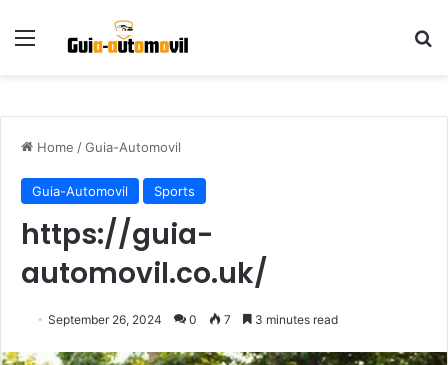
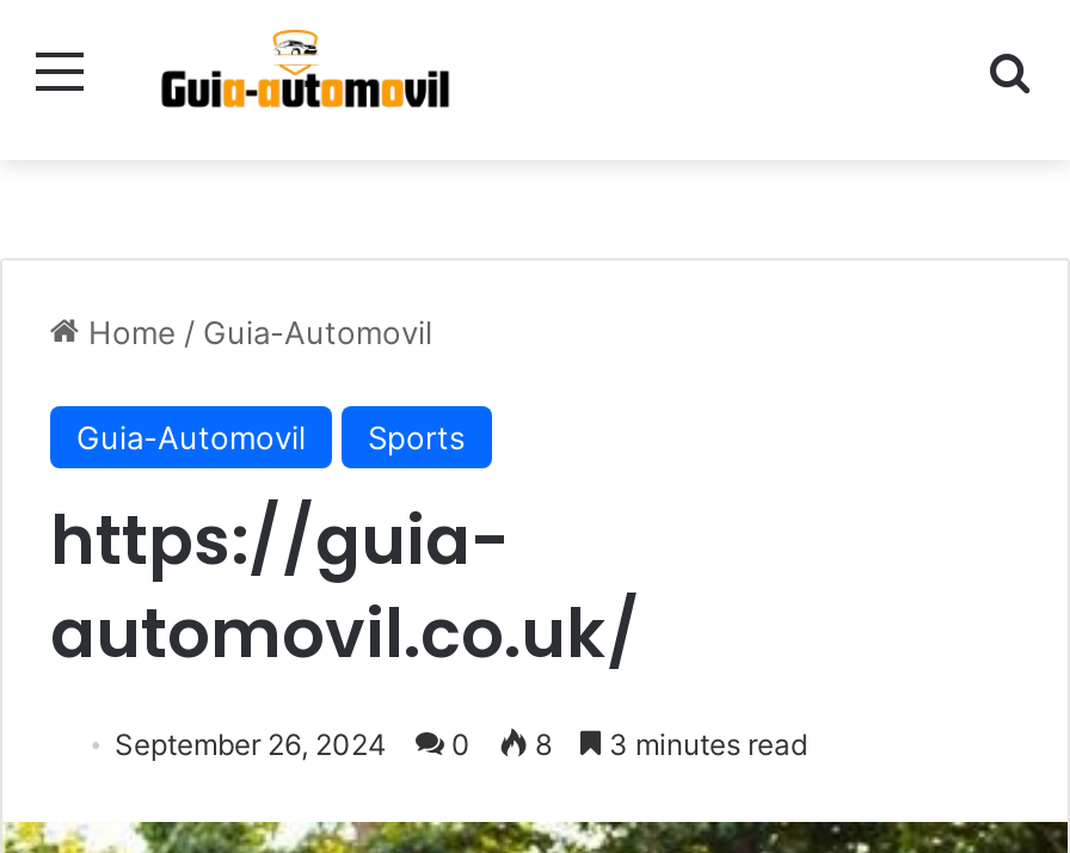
[48,312,338,327] September 26, 2024 0 7 3 minutes read -> [115,726,807,762] September 26, 2024 0 8 3 minutes read

